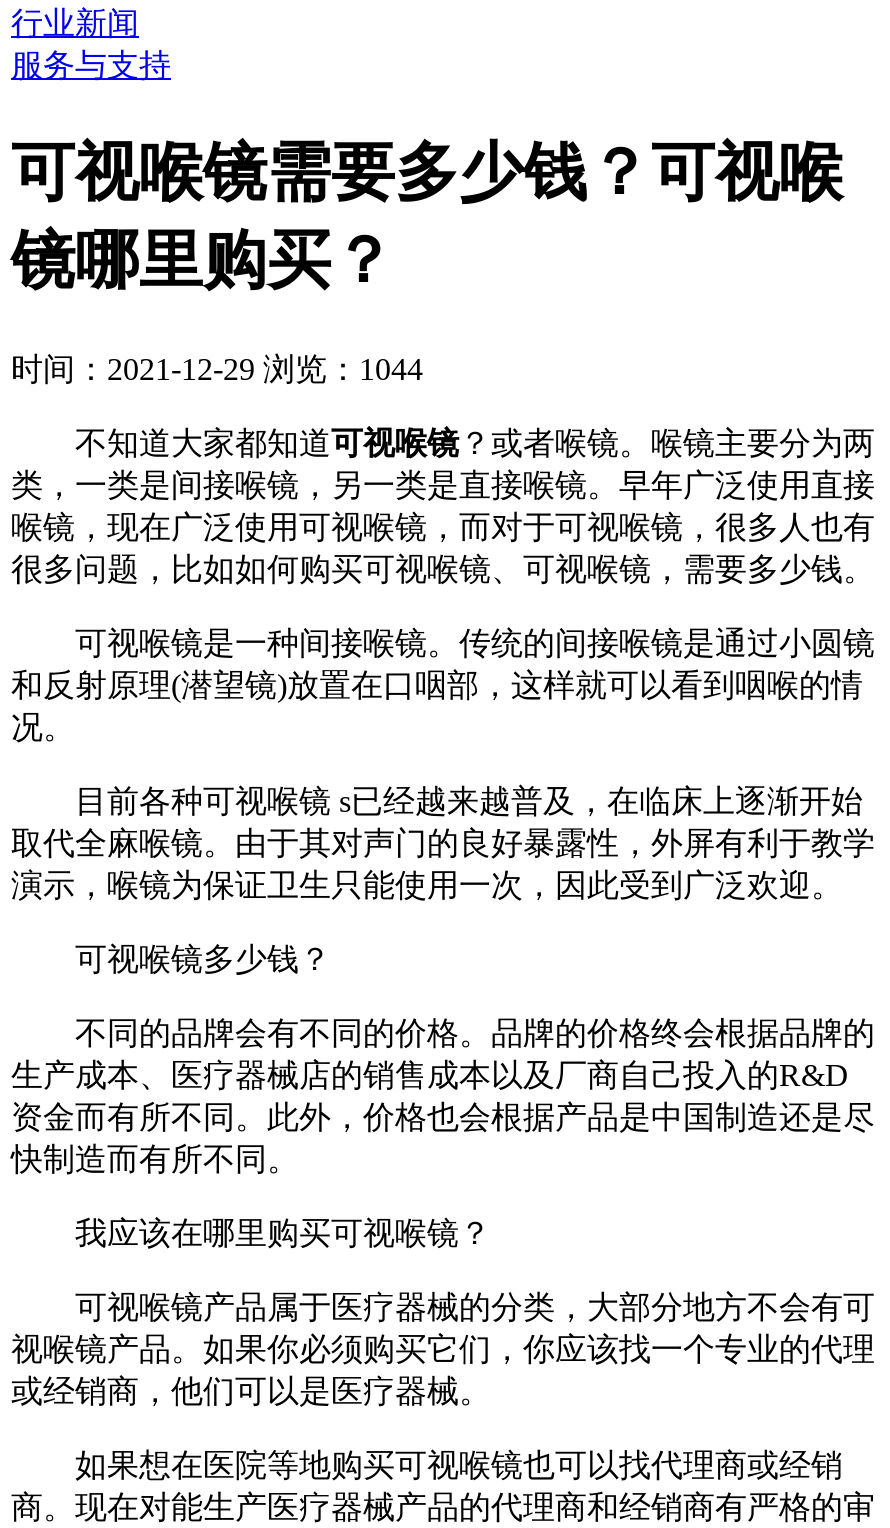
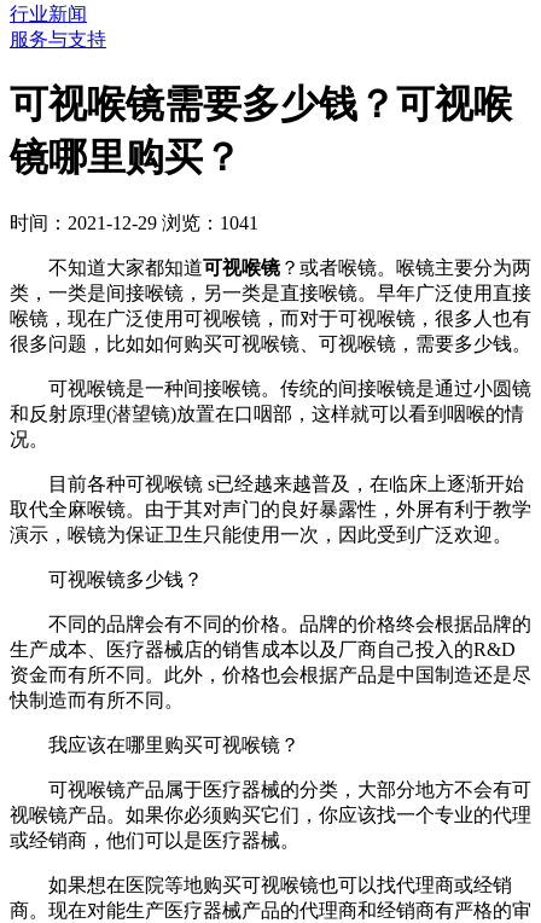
[11,352,423,386] 时间：2021-12-29 浏览：1044 -> [10,213,258,233] 时间：2021-12-29 浏览：1041

